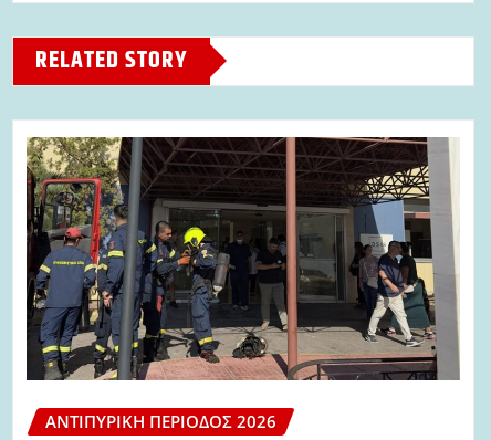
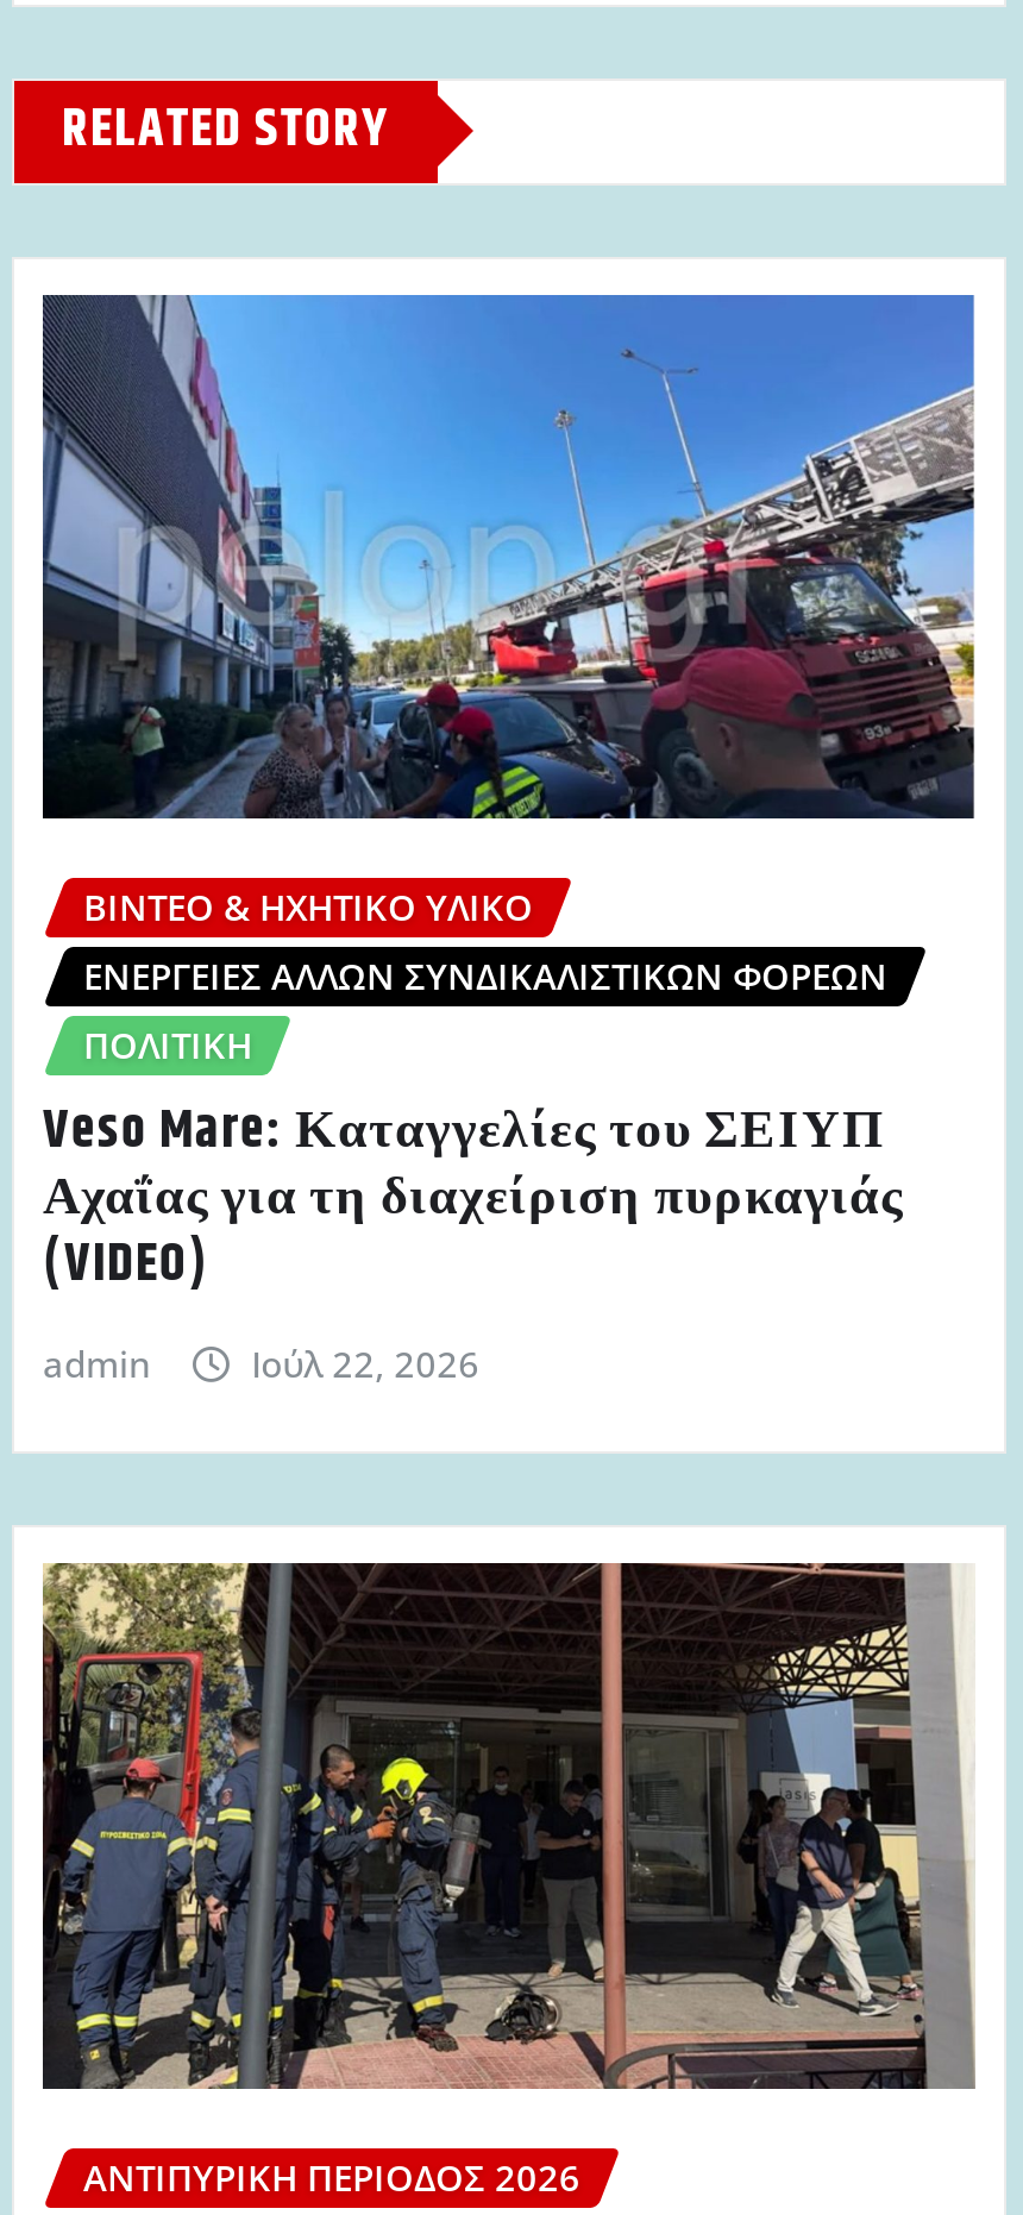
none -> [40,293,975,1387] [image] | ΒΊΝΤΕΟ & ΗΧΗΤΙΚΌ ΥΛΙΚΌ | ΕΝΈΡΓΕΙΕΣ ΆΛΛΩΝ ΣΥΝΔΙΚΑΛΙΣΤΙΚΏΝ ΦΟΡΈΩΝ | ΠΟΛΙΤΙΚΉ | Veso Mare: Καταγγελίες του ΣΕΙΥΠ | Αχαΐας για τη διαχείριση πυρκαγιάς | (VIDEO) | admin | Ιούλ 22, 2026

